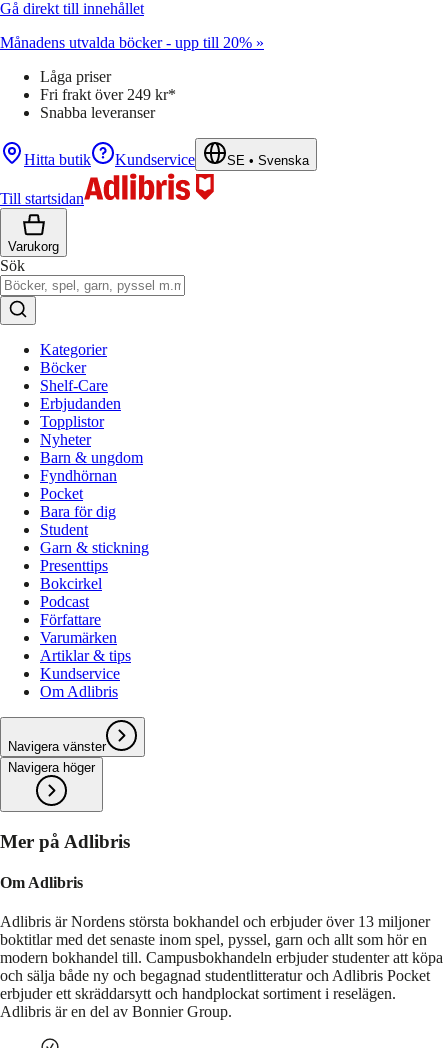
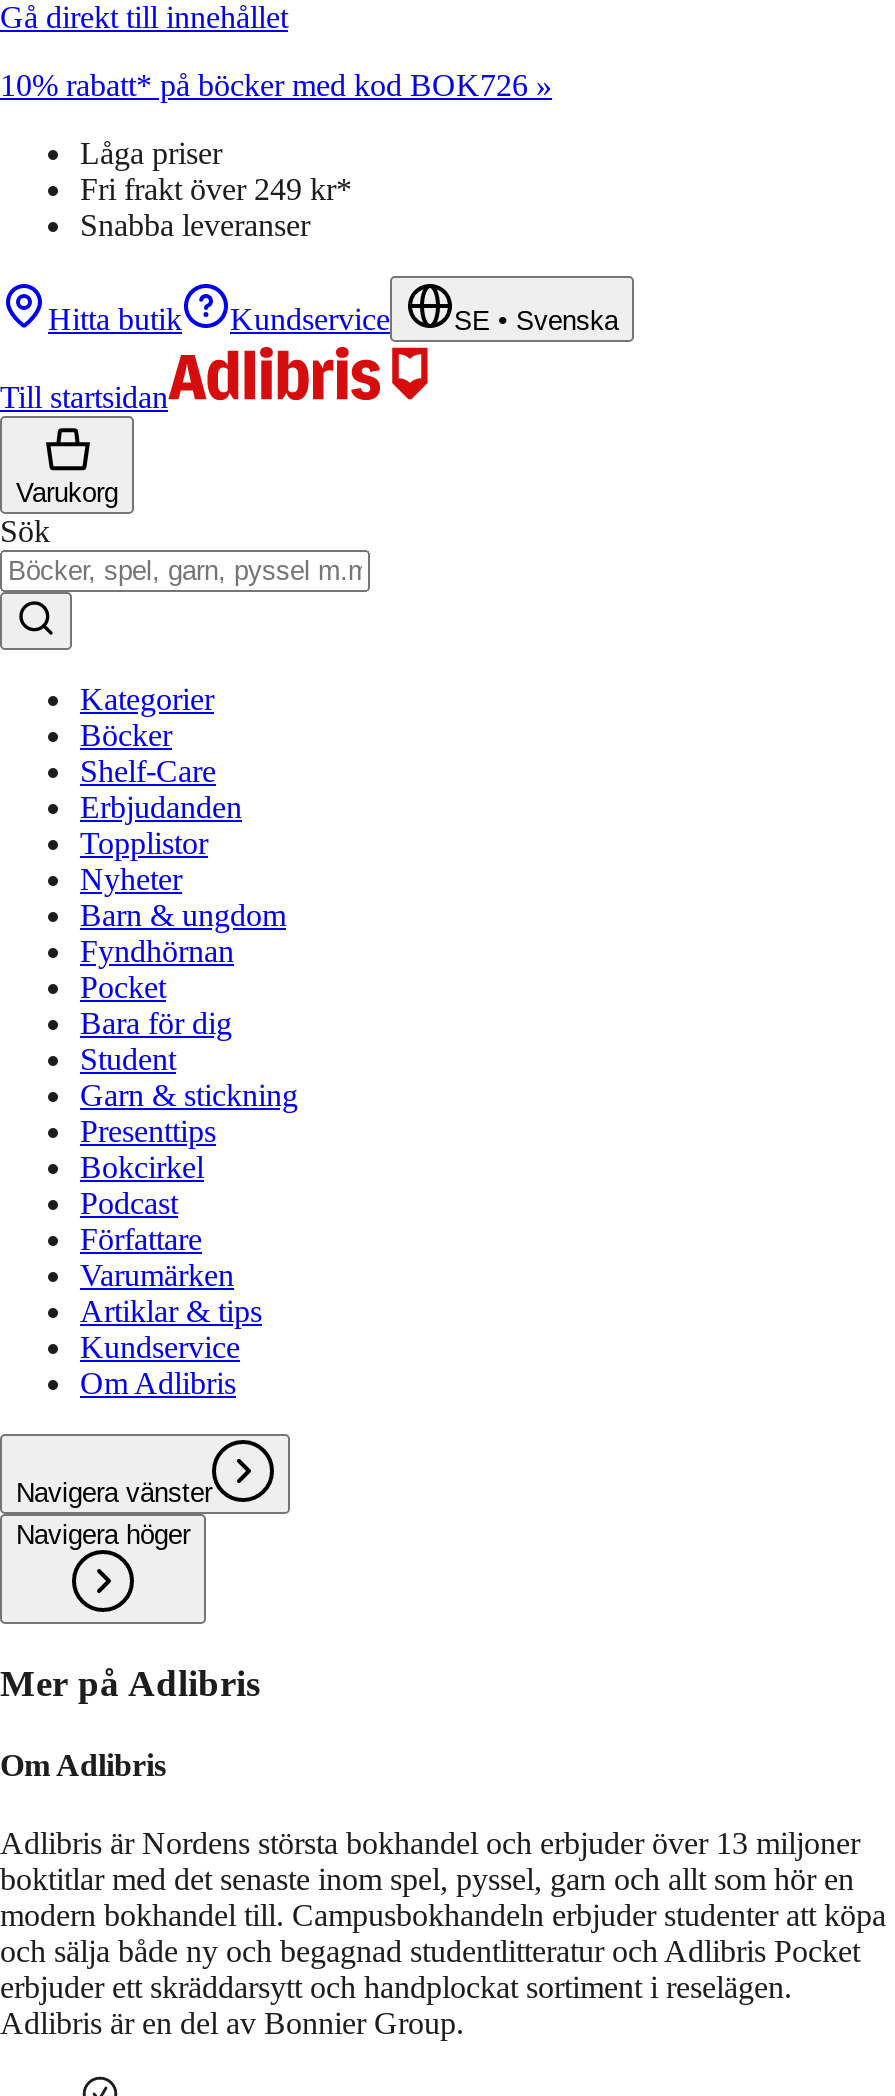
[0,34,264,51] Månadens utvalda böcker - upp till 20% » -> [0,68,552,102] 10% rabatt* på böcker med kod BOK726 »

